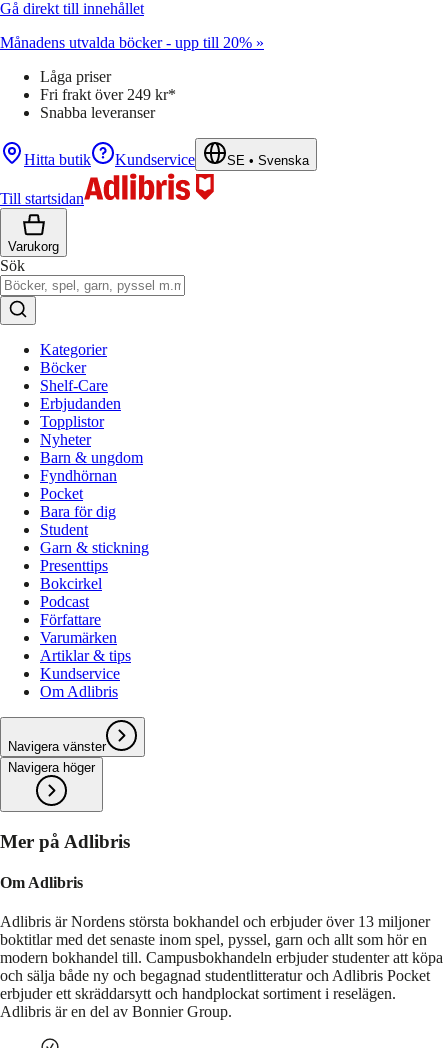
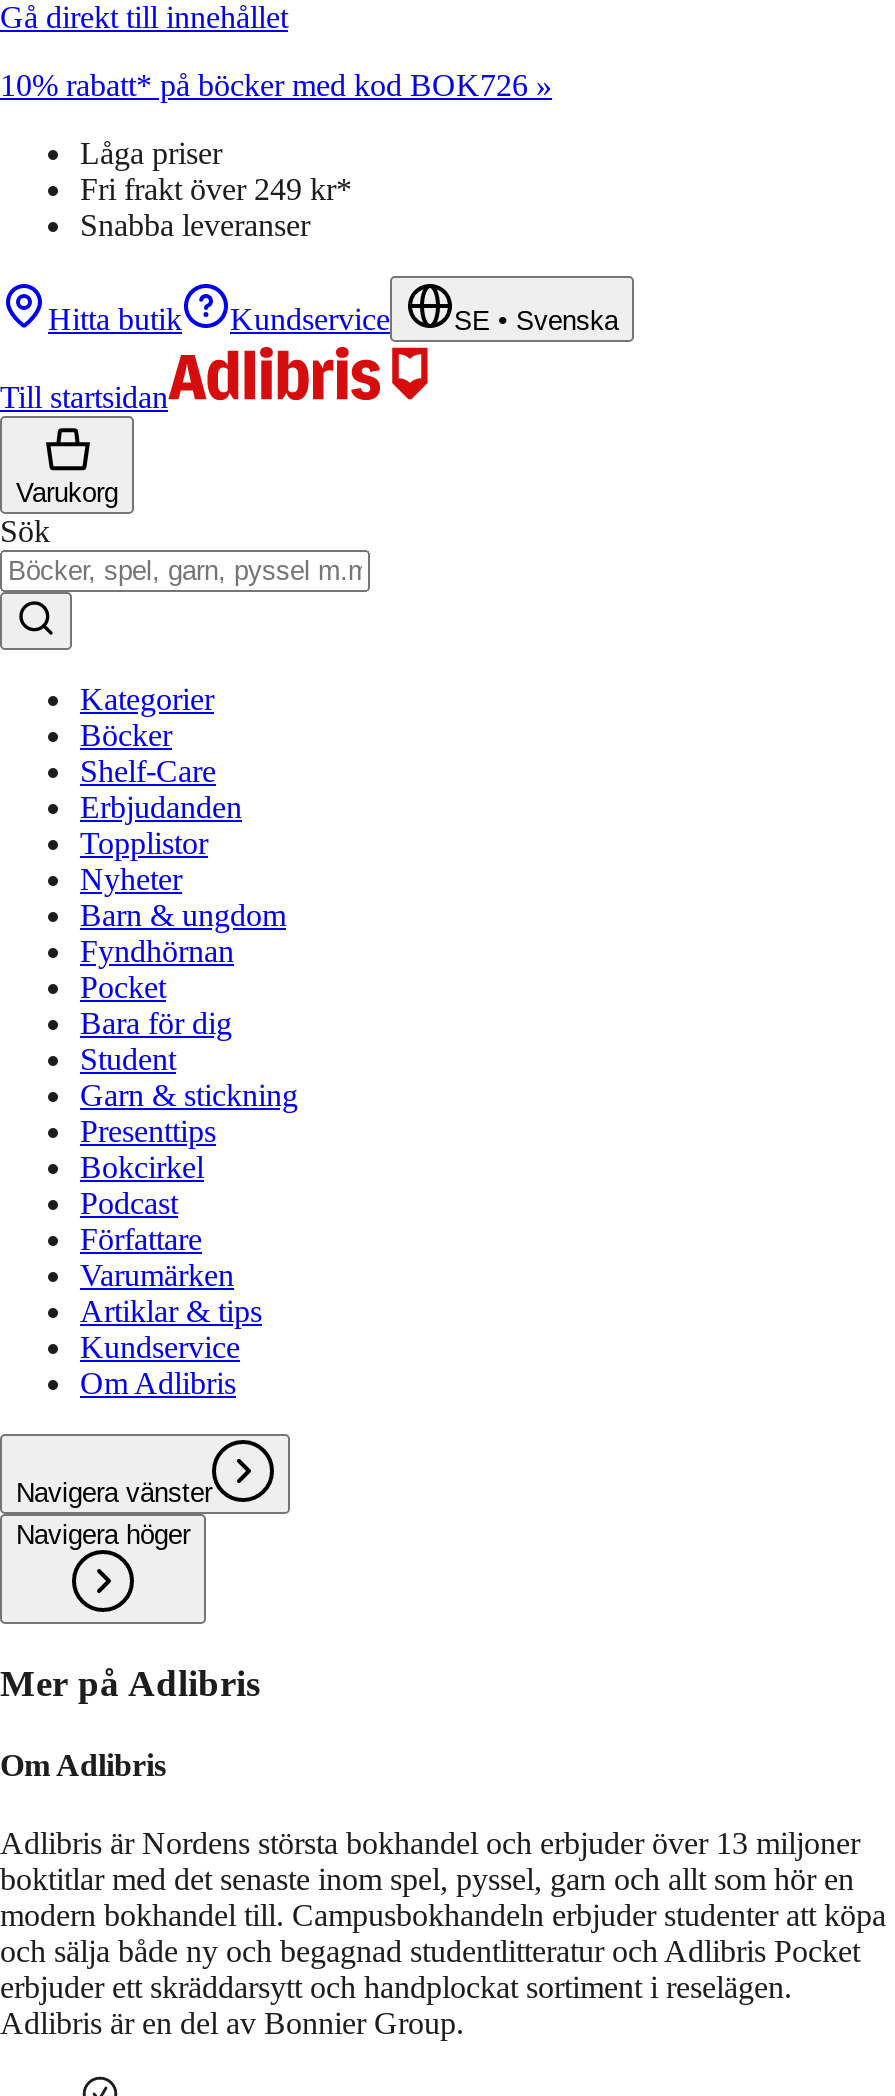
[0,34,264,51] Månadens utvalda böcker - upp till 20% » -> [0,68,552,102] 10% rabatt* på böcker med kod BOK726 »

